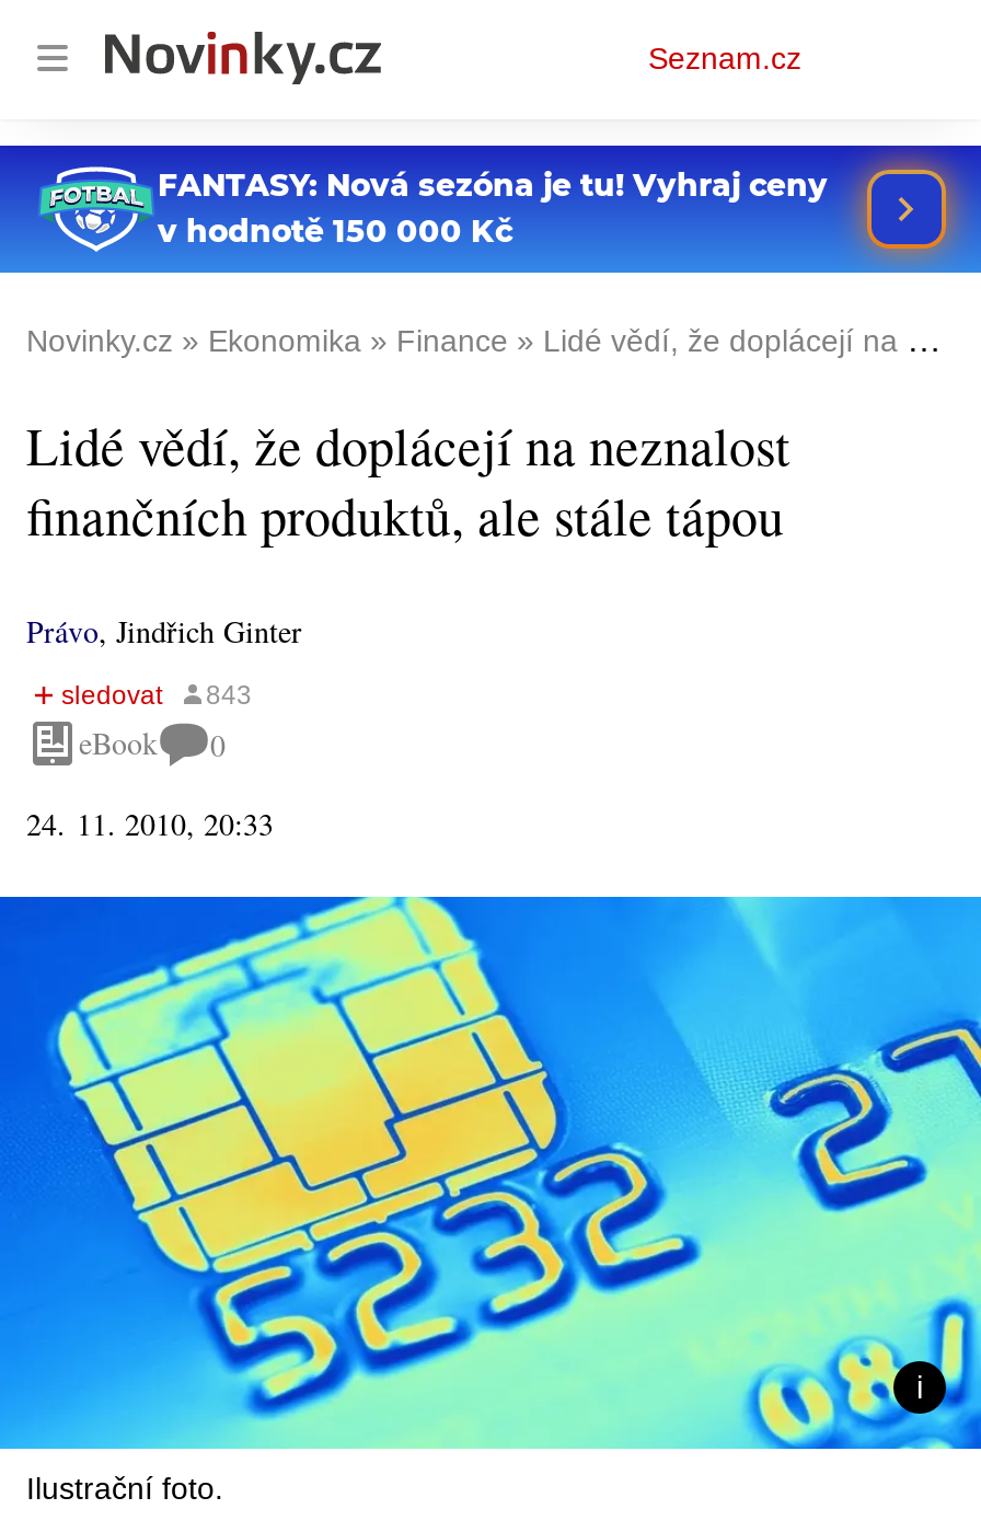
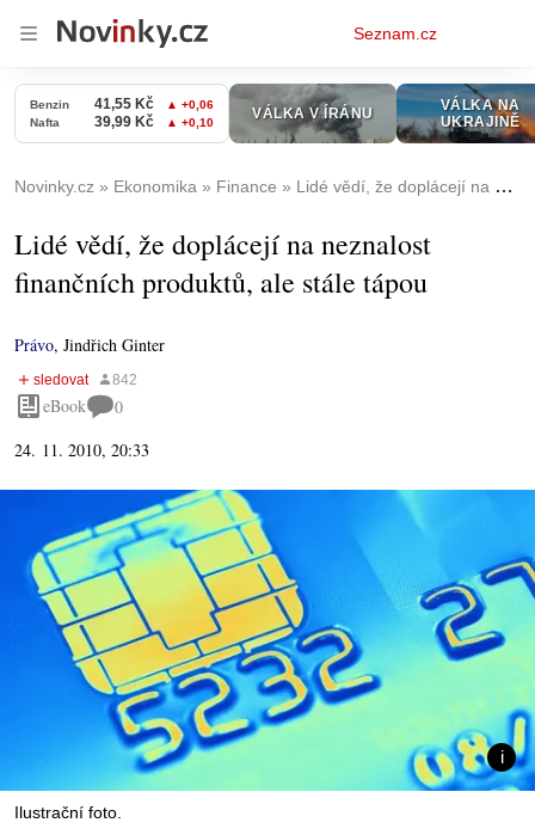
[7,143,974,275] [image] -> [4,81,531,149] [image]

